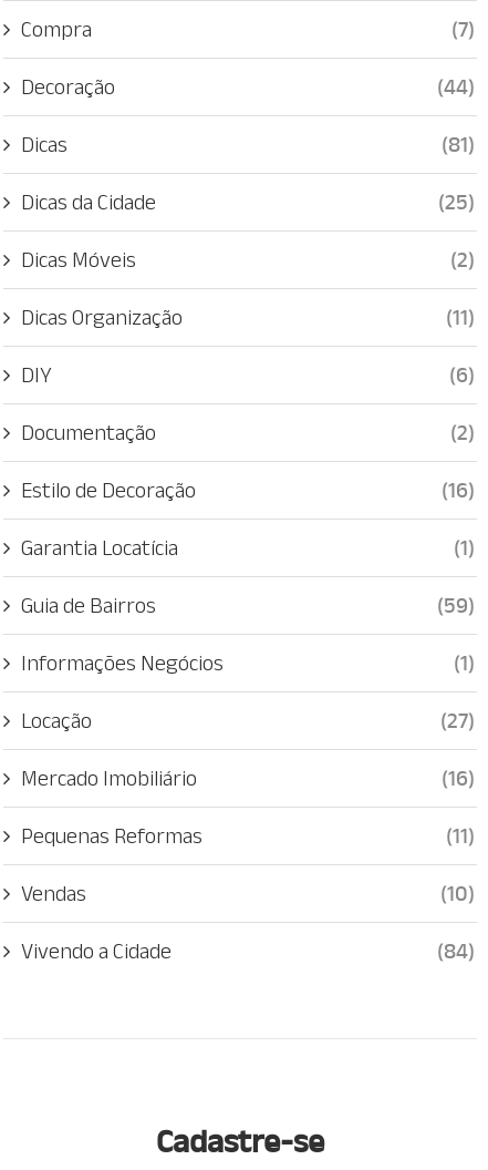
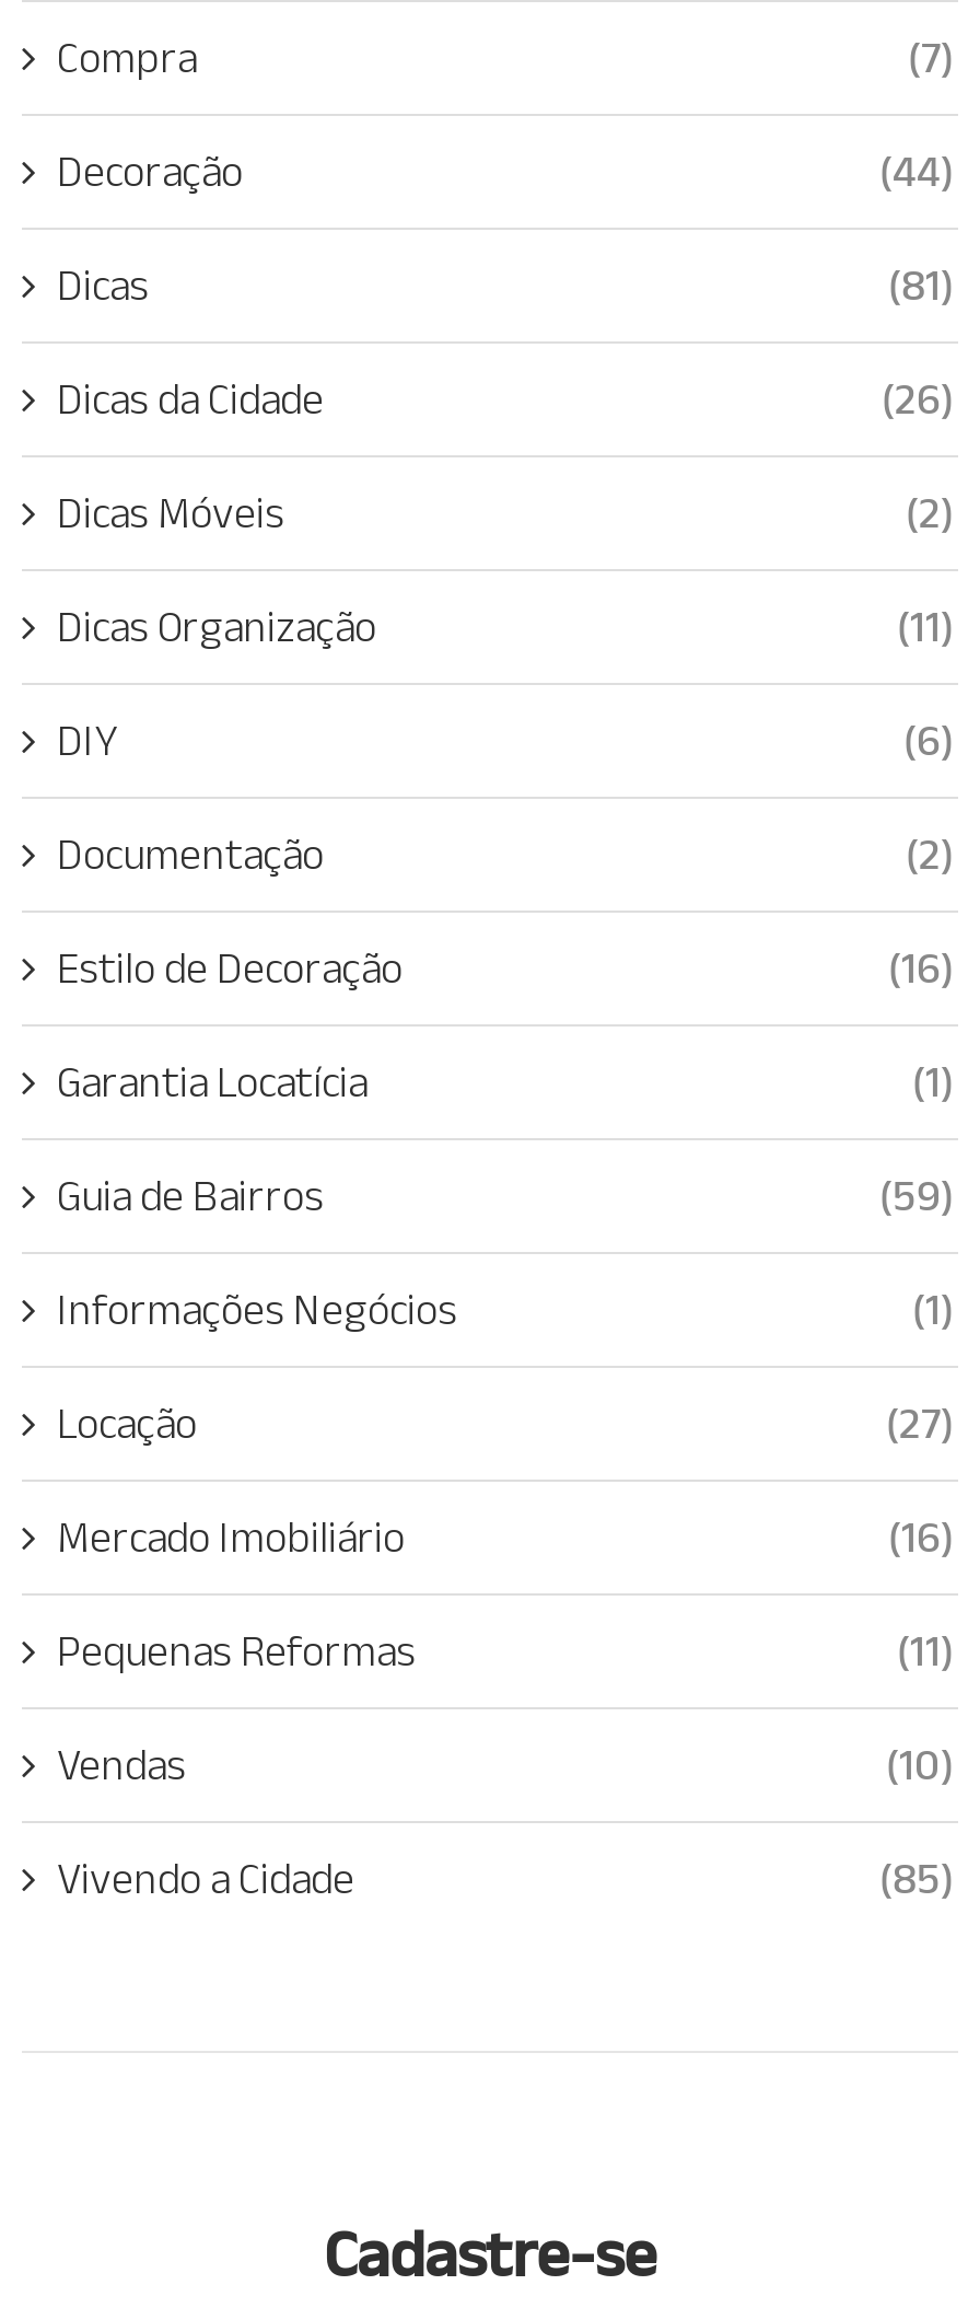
[438,190,475,214] (25) -> [882,375,954,423] (26)
[437,939,475,963] (84) -> [879,1854,954,1903] (85)

